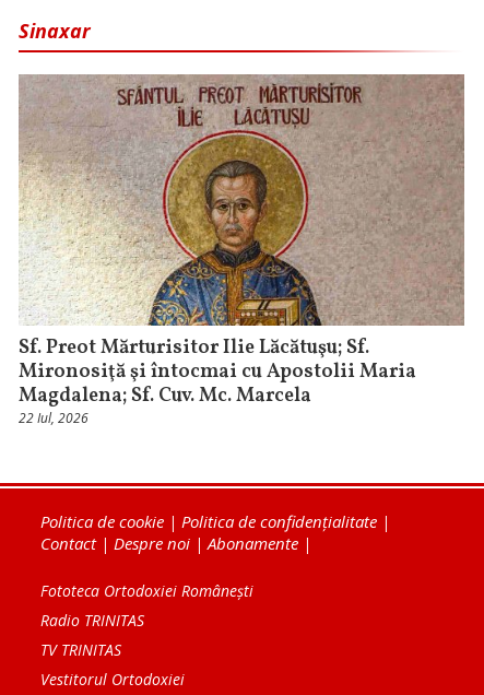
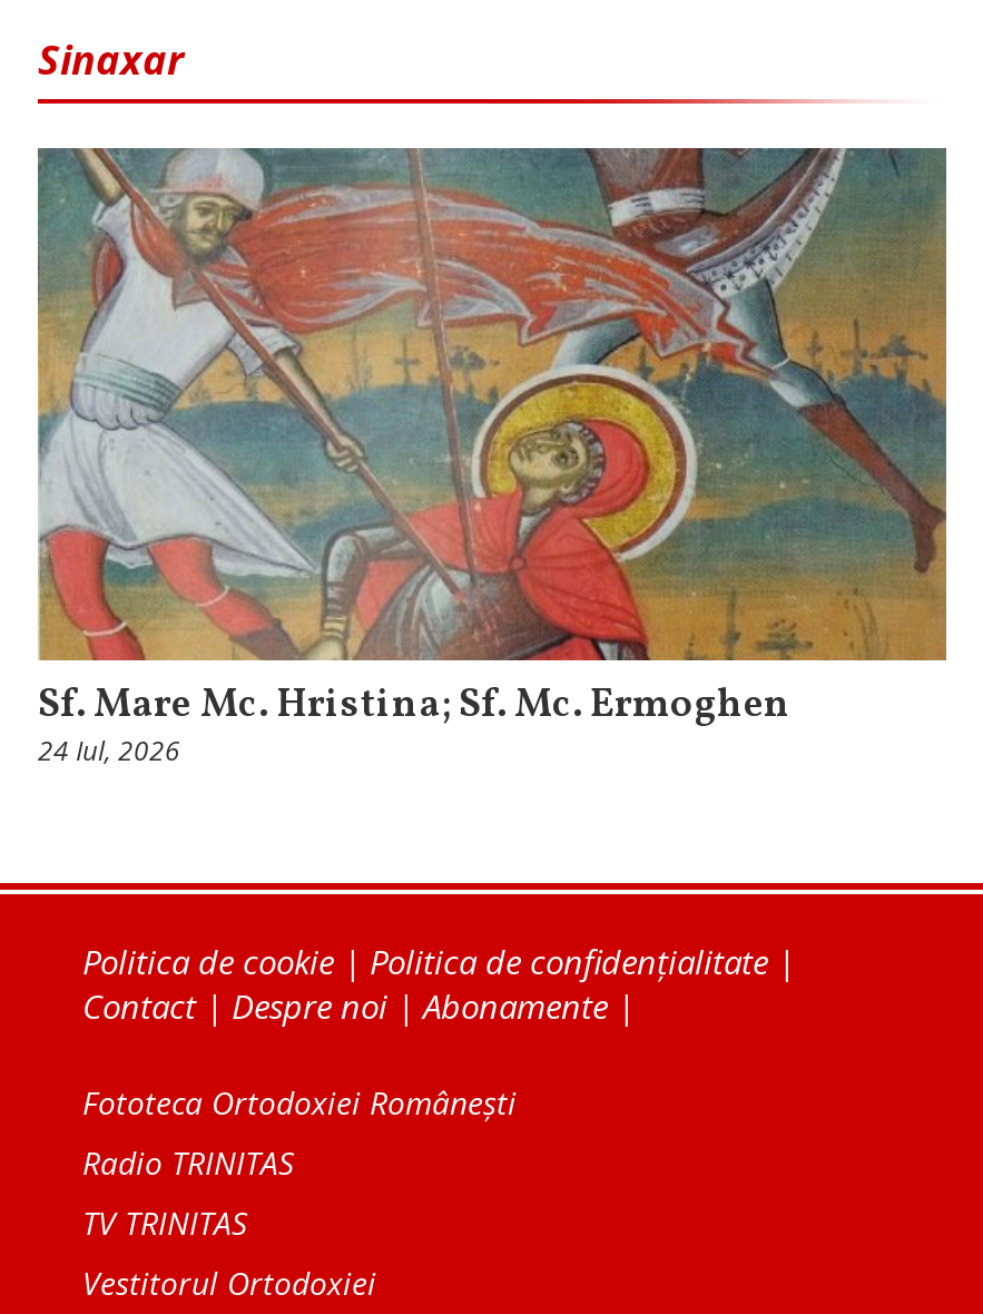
[19,74,464,427] [image] | Sf. Preot Mărturisitor Ilie Lăcătuşu; Sf. | Mironosiţă şi întocmai cu Apostolii Maria | Magdalena; Sf. Cuv. Mc. Marcela | 22 Iul, 2026 -> [38,146,946,769] [image] | Sf. Mare Mc. Hristina; Sf. Mc. Ermoghen | 24 Iul, 2026

